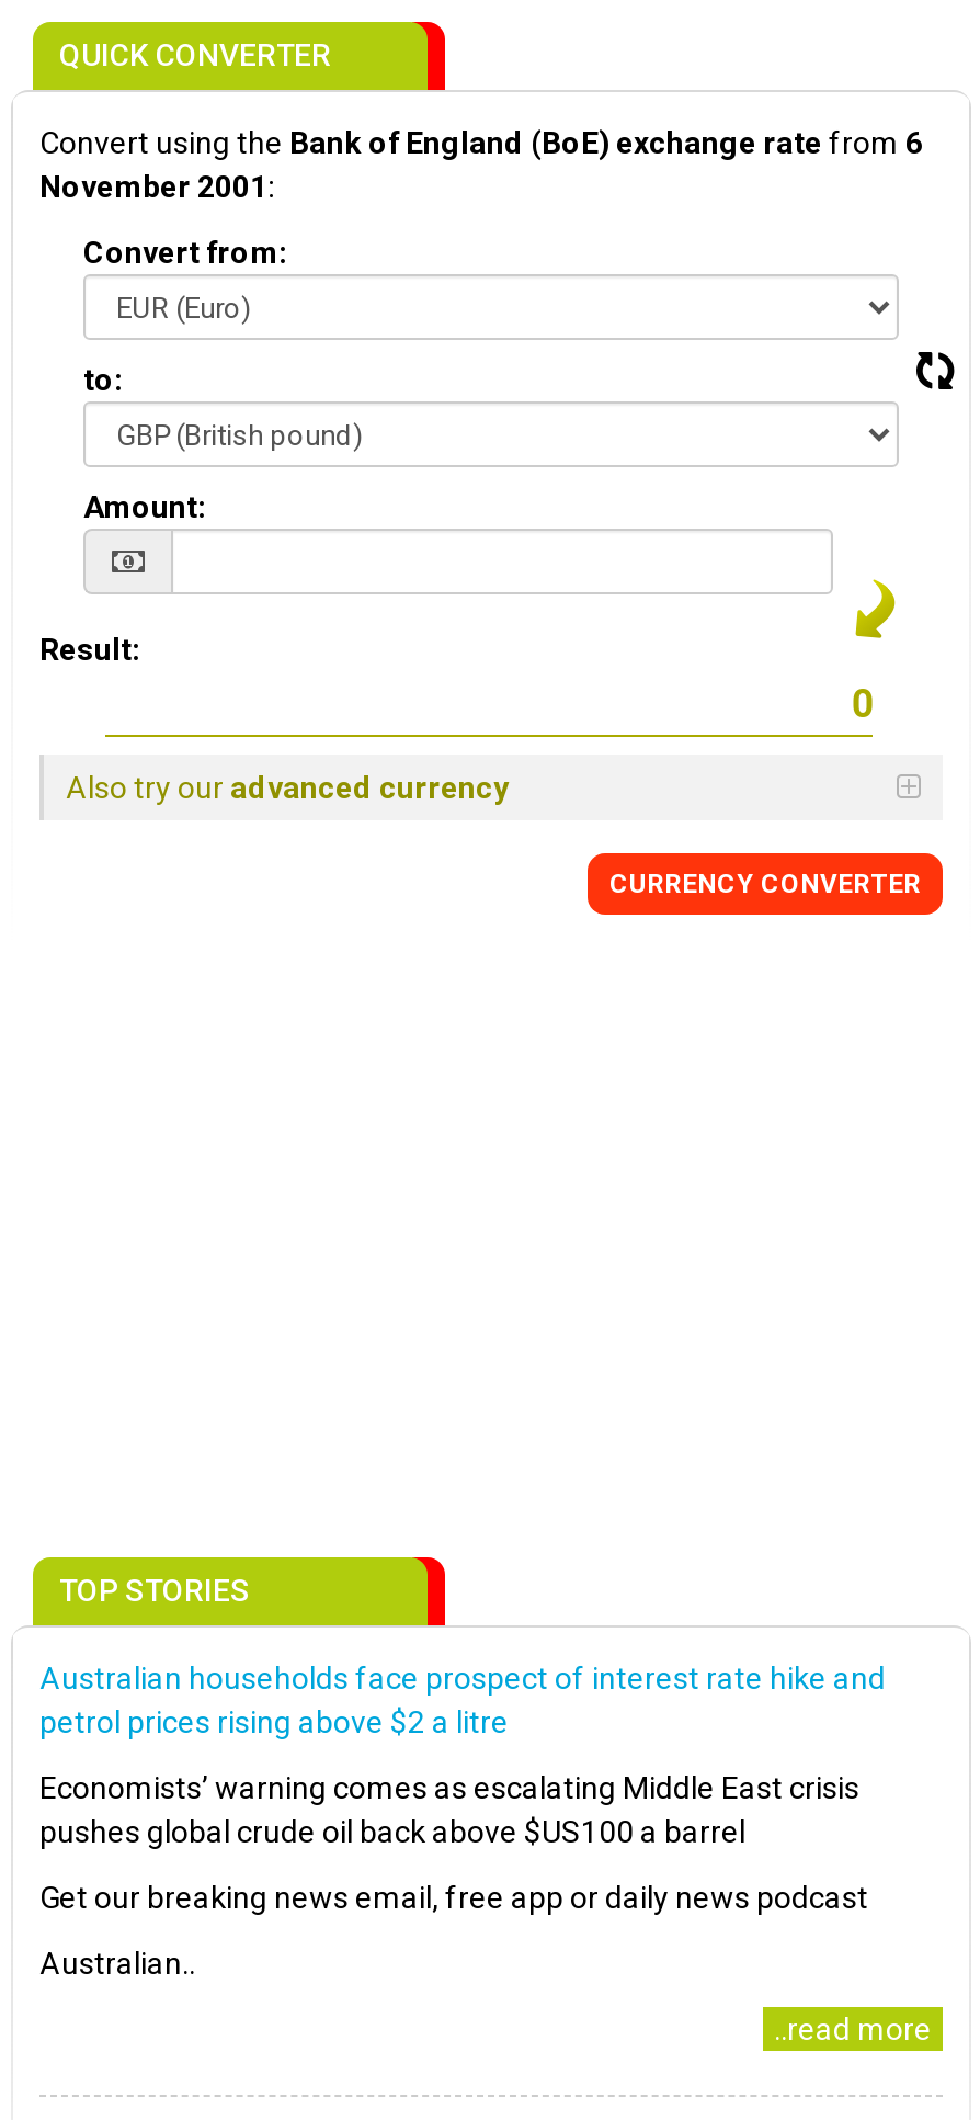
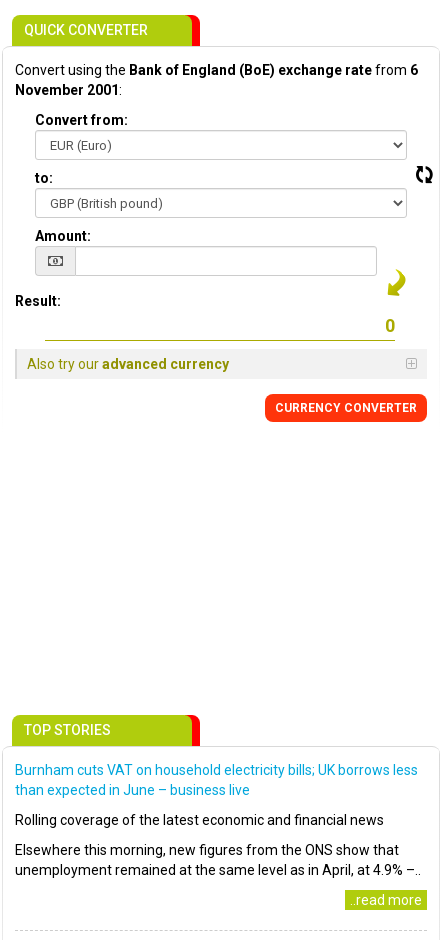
[39,1660,886,1981] Australian households face prospect of interest rate hike and | petrol prices rising above $2 a litre | Economists’ warning comes as escalating Middle East crisis | pushes global crude oil back above $US100 a barrel | Get our breaking news email, free app or daily news podcast | Australian.. -> [15,762,421,878] Burnham cuts VAT on household electricity bills; UK borrows less | than expected in June – business live | Rolling coverage of the latest economic and financial news | Elsewhere this morning, new figures from the ONS show that | unemployment remained at the same level as in April, at 4.9% –..

